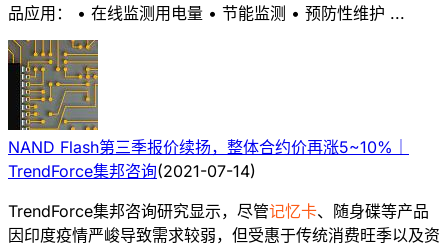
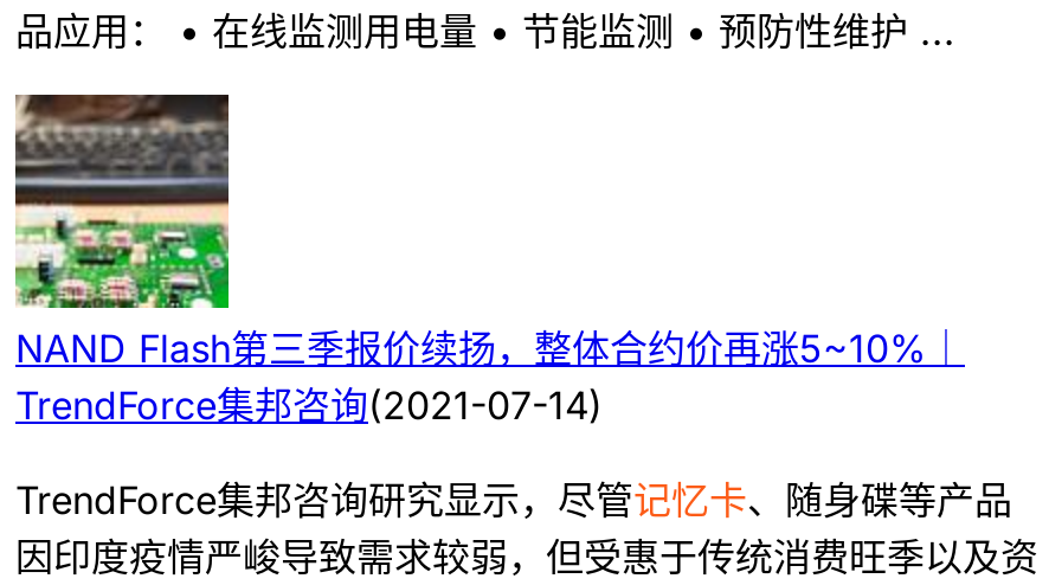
[7,39,99,131] [image] -> [13,92,231,310] [image]

